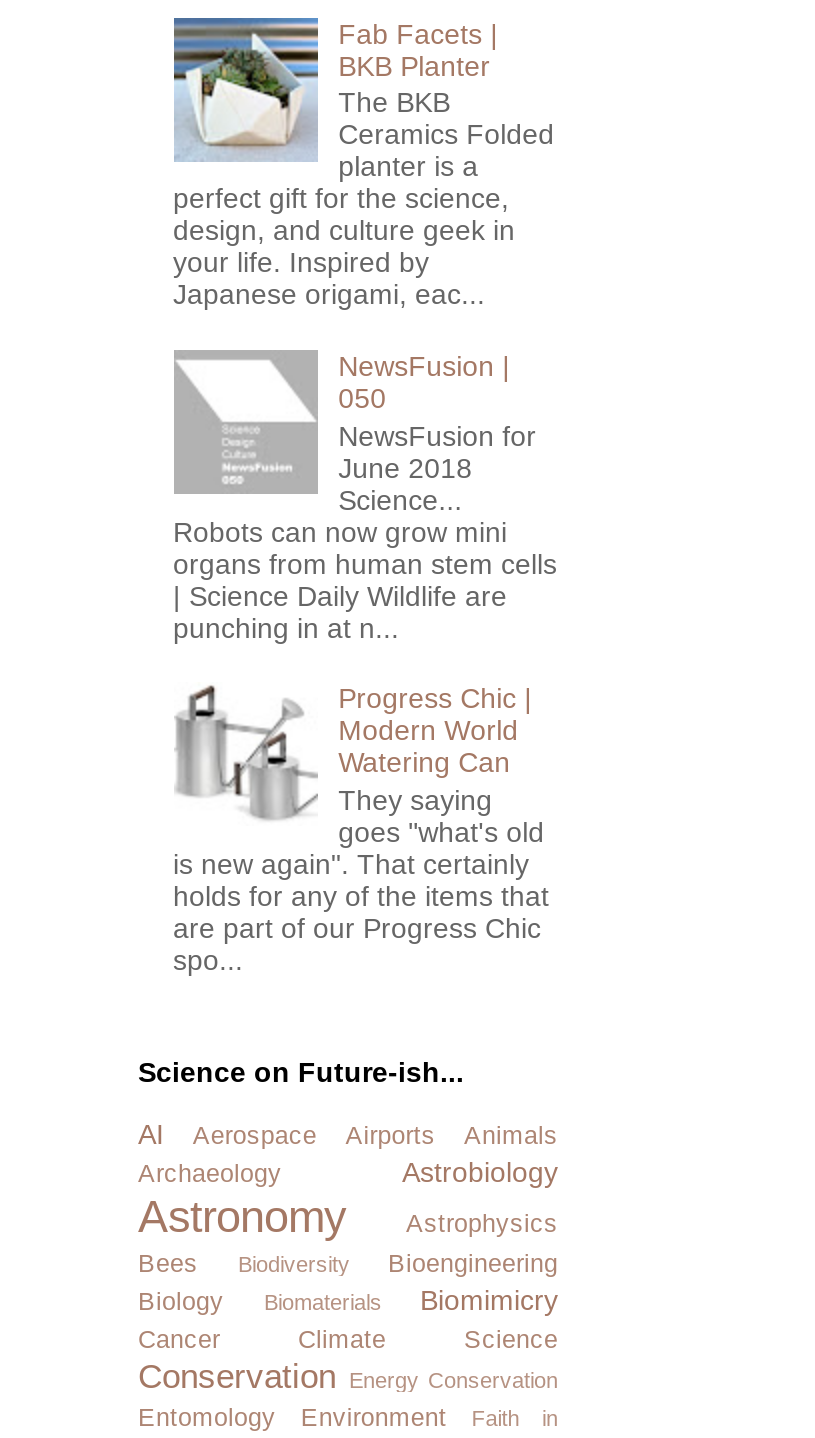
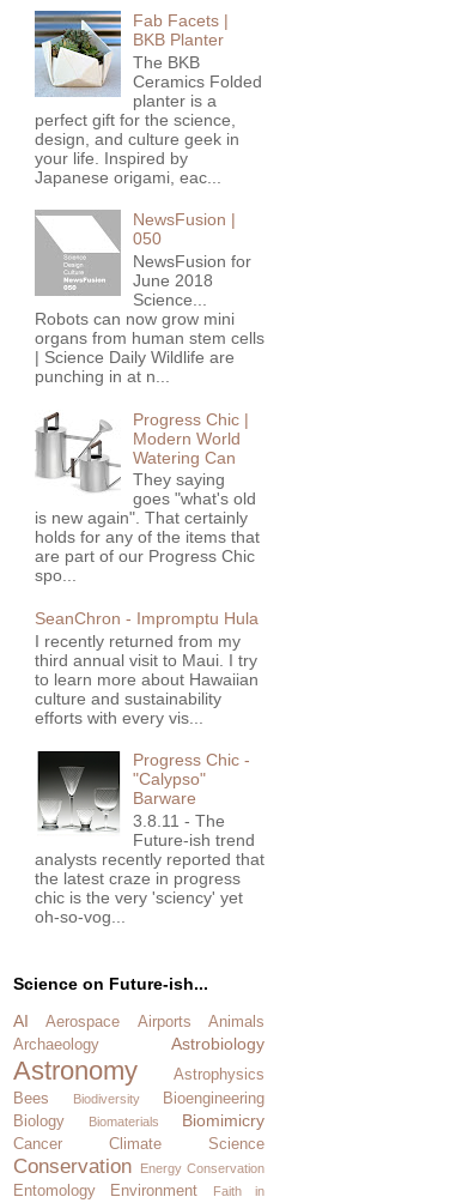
none -> [34,609,264,926] [image] | SeanChron - Impromptu Hula | I recently returned from my | third annual visit to Maui. I try | to learn more about Hawaiian | culture and sustainability | efforts with every vis... | Progress Chic - | "Calypso" | Barware | 3.8.11 - The | Future-ish trend | analysts recently reported that | the latest craze in progress | chic is the very 'sciency' yet | oh-so-vog...

